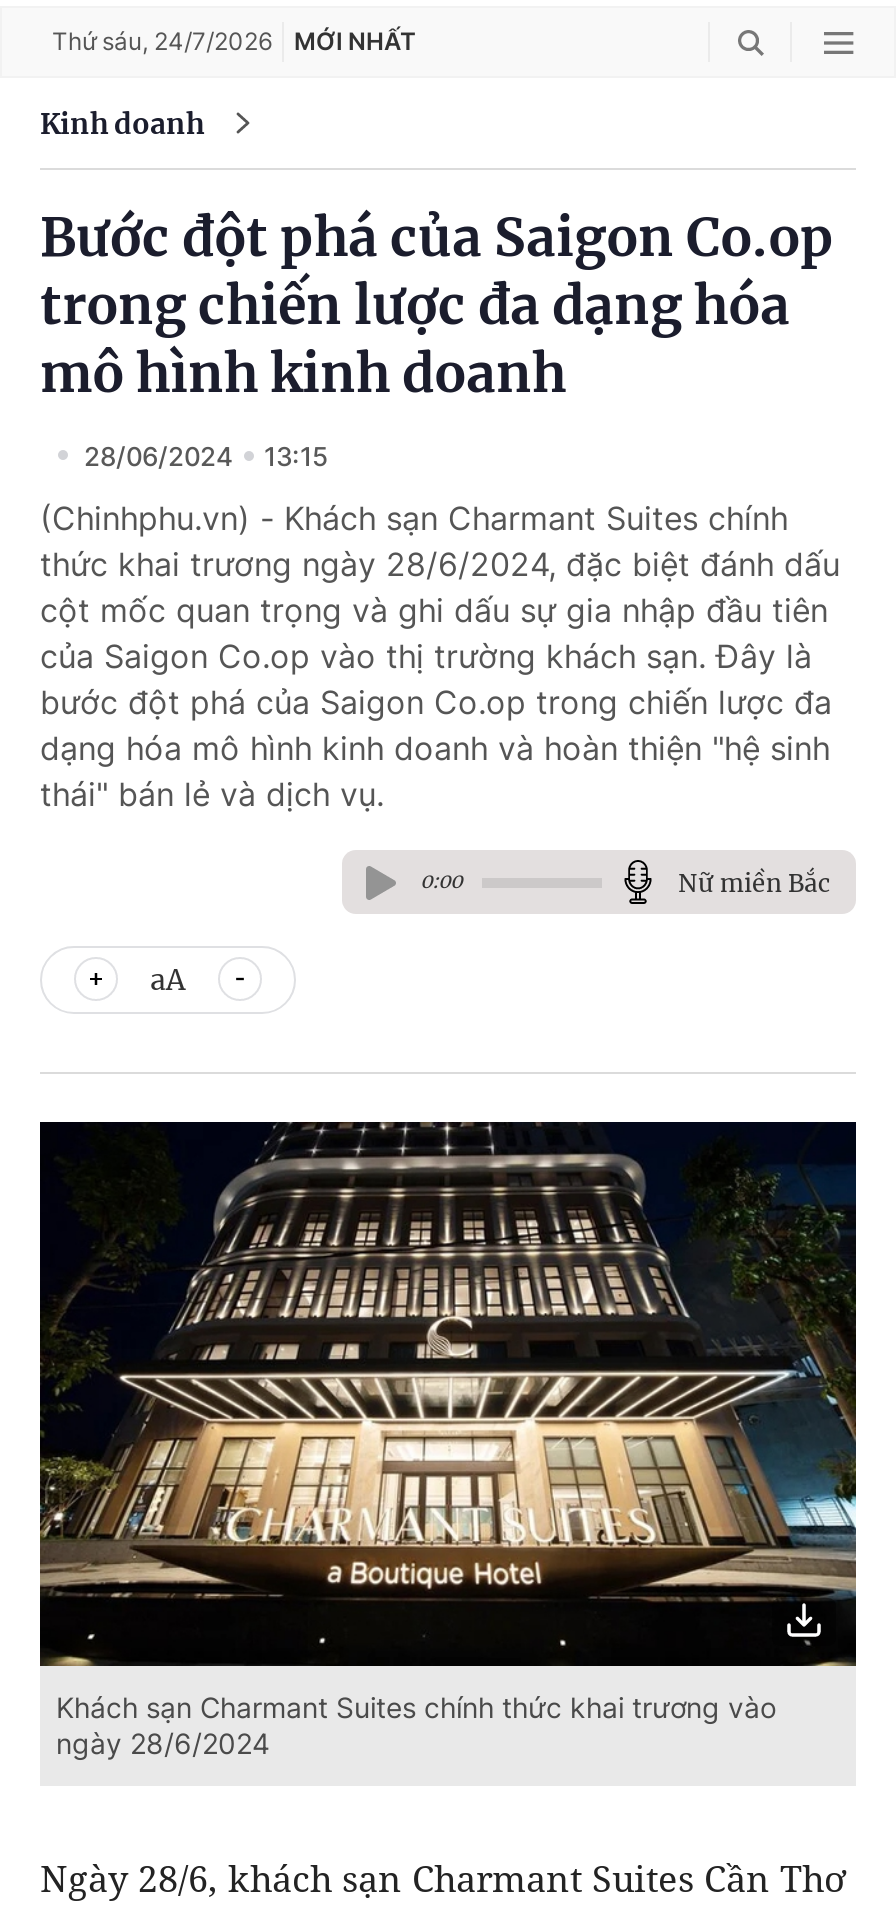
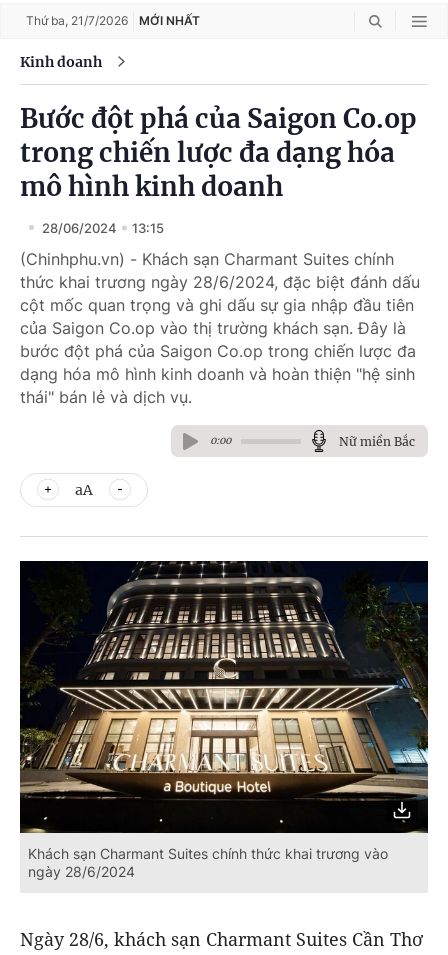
[52,26,416,56] Thứ sáu, 24/7/2026 MỚI NHẤT -> [26,13,200,28] Thứ ba, 21/7/2026 MỚI NHẤT

